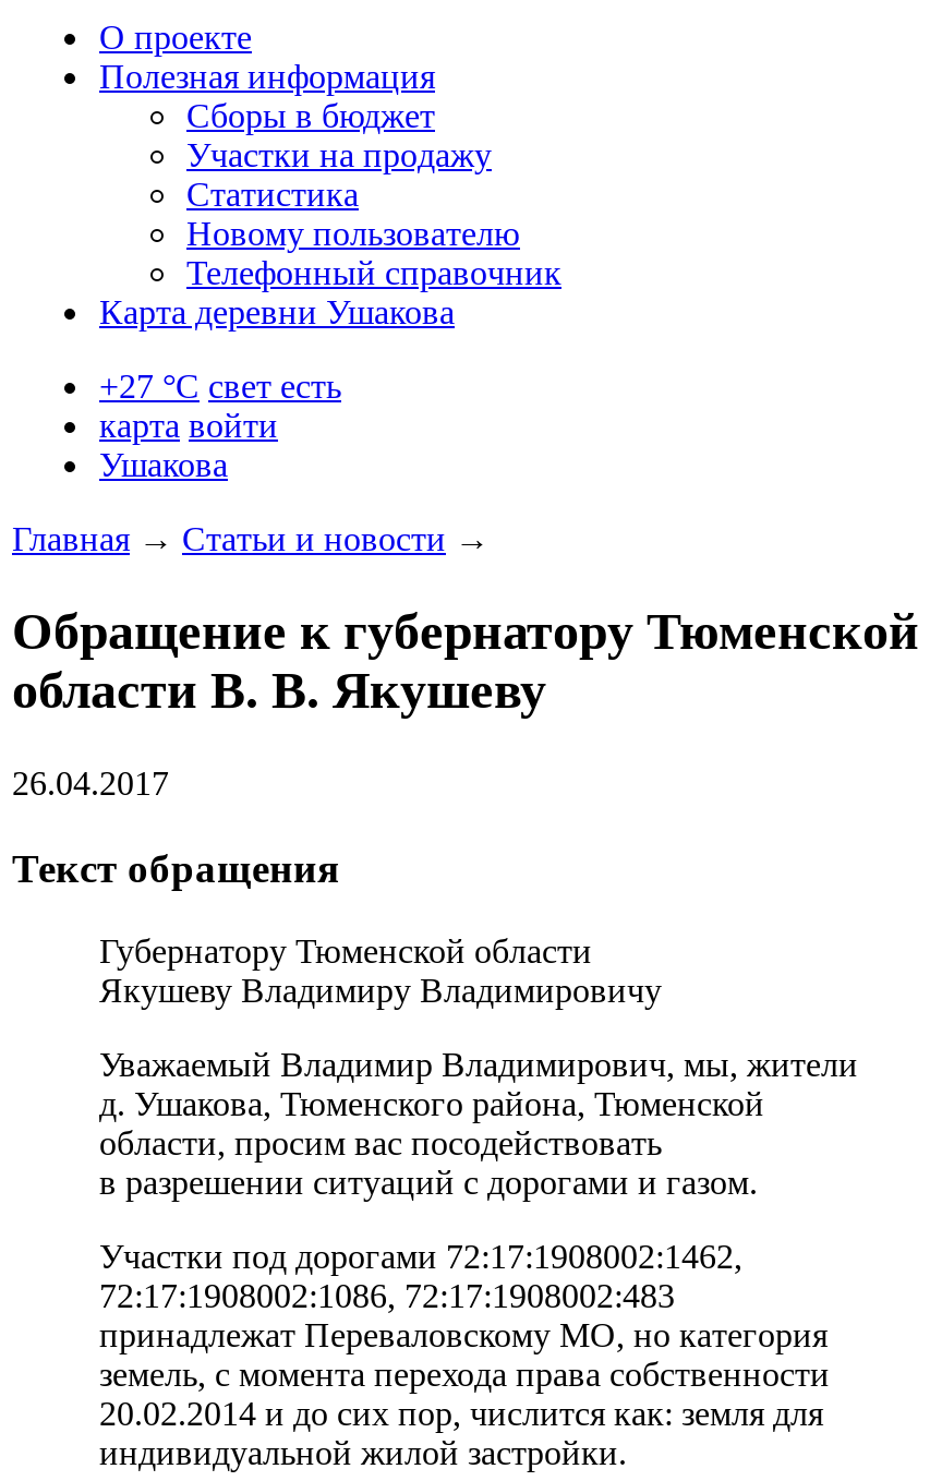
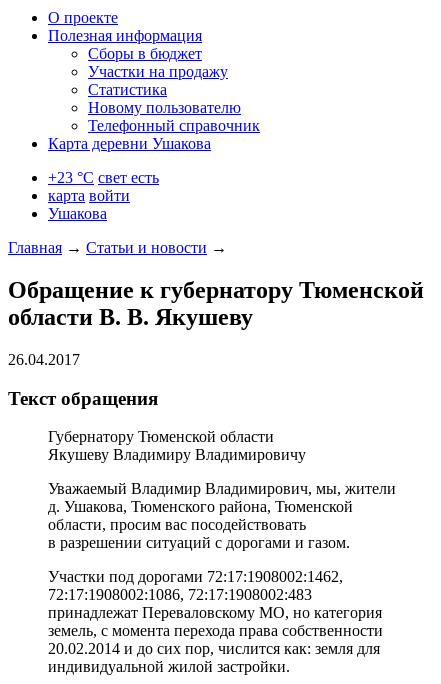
[99,368,341,405] +27 °C свет есть -> [48,169,159,186] +23 °C свет есть

